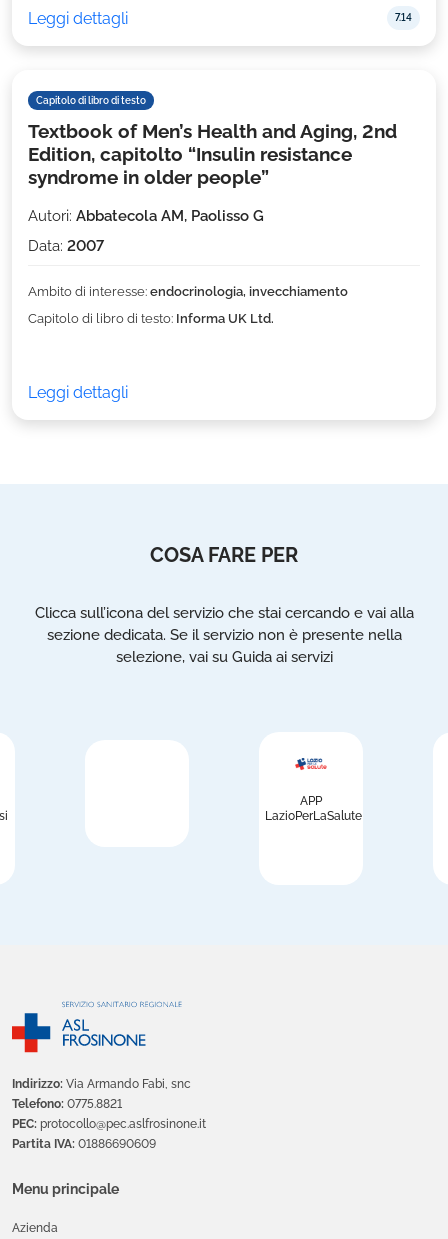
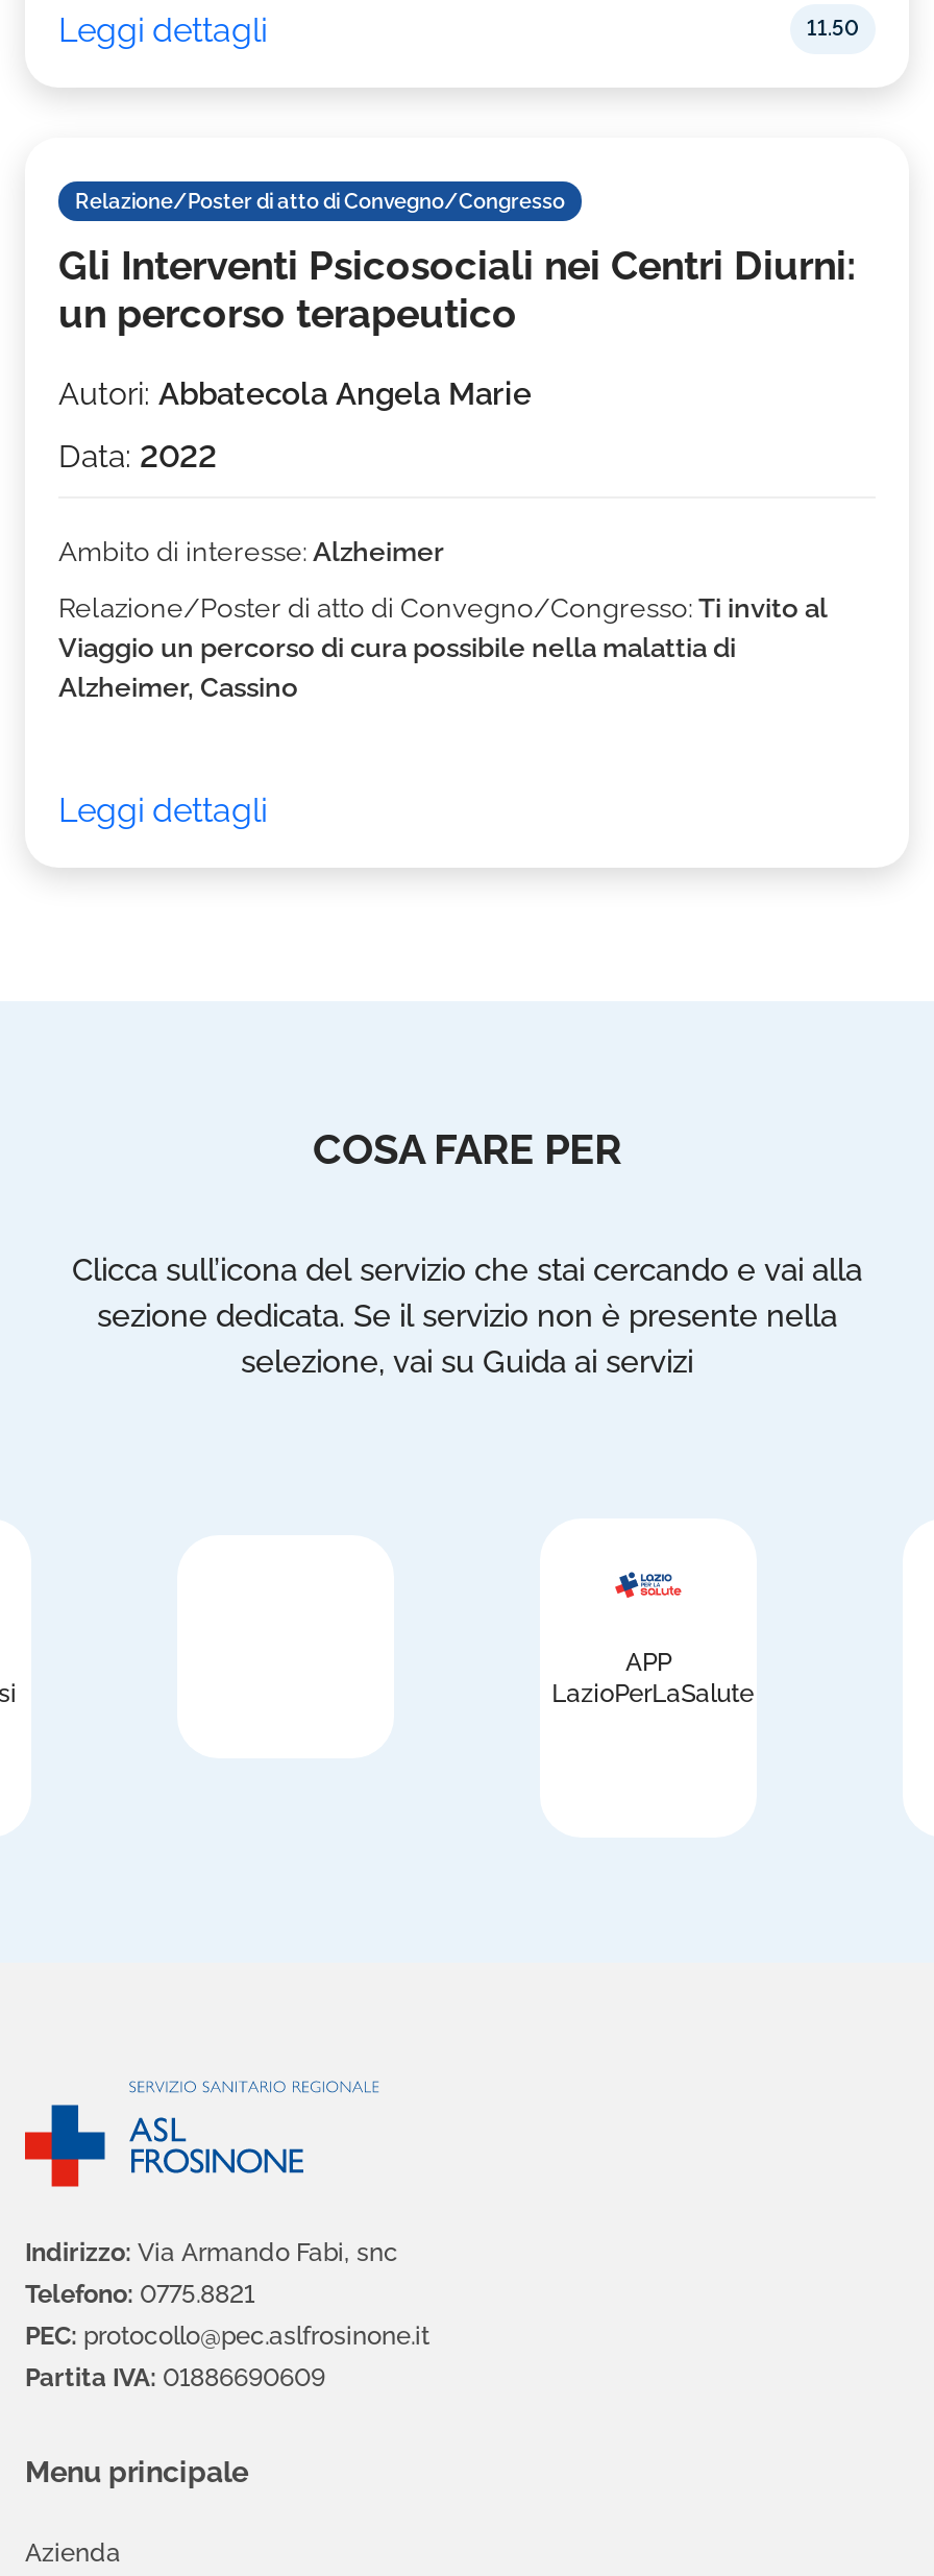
[395,12,412,23] 7.14 -> [807,16,859,39] 11.50
[36,95,146,106] Capitolo di libro di testo -> [75,190,565,213] Relazione/Poster di atto di Convegno/Congresso
[28,120,397,188] Textbook of Men’s Health and Aging, 2nd | Edition, capitolto “Insulin resistance | syndrome in older people” -> [58,242,857,336] Gli Interventi Psicosociali nei Centri Diurni: | un percorso terapeutico
[28,207,264,225] Autori: Abbatecola AM, Paolisso G -> [58,375,532,413] Autori: Abbatecola Angela Marie
[28,237,104,255] Data: 2007 -> [58,438,217,475] Data: 2022
[28,284,348,299] Ambito di interesse: endocrinologia, invecchiamento -> [58,536,444,567] Ambito di interesse: Alzheimer
[28,311,274,326] Capitolo di libro di testo: Informa UK Ltd. -> [58,592,828,703] Relazione/Poster di atto di Convegno/Congresso: Ti invito al | Viaggio un percorso di cura possibile nella malattia di | Alzheimer, Cassino

